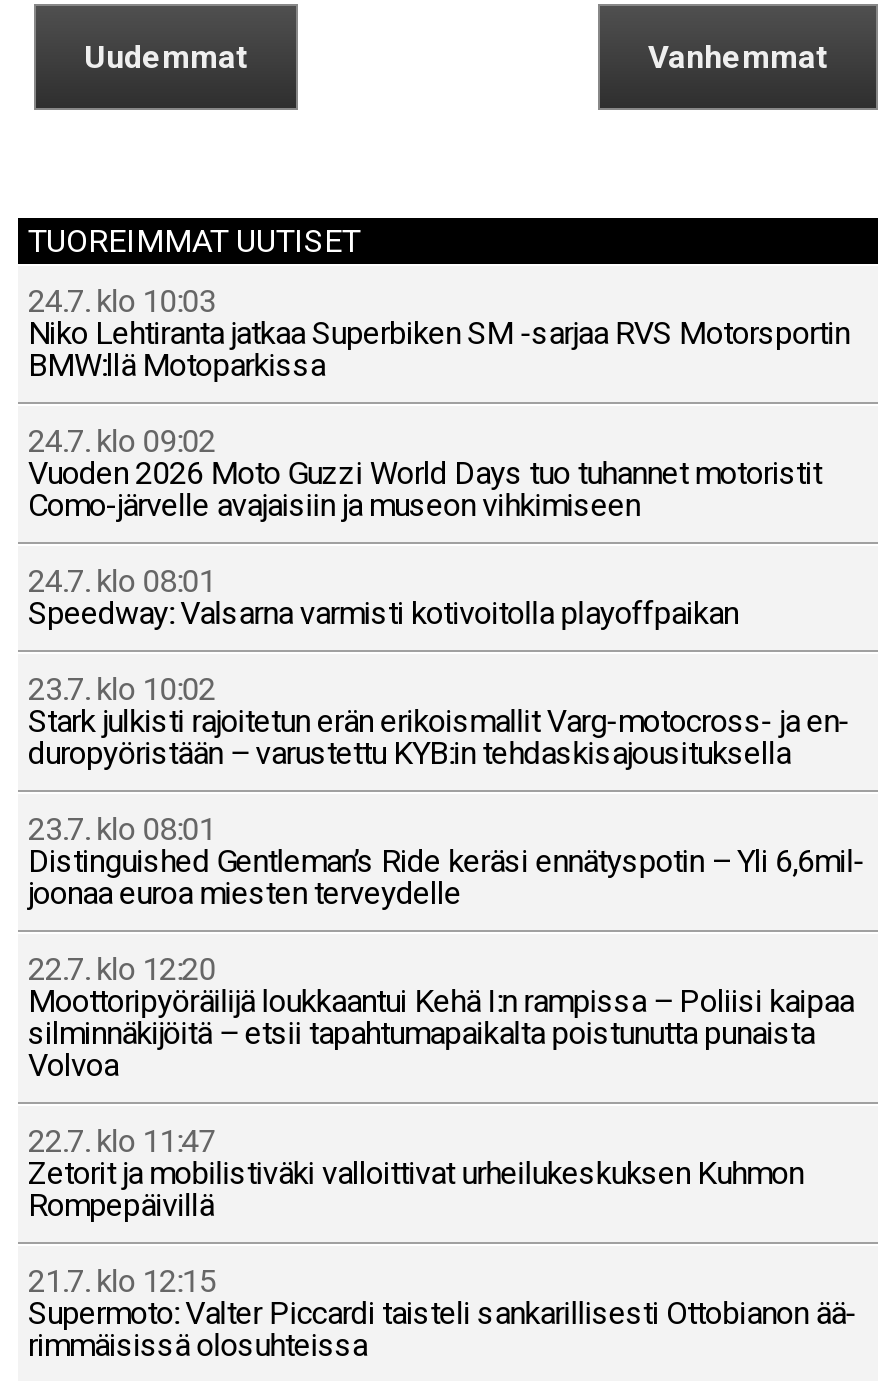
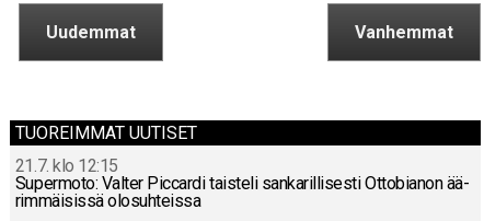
[28,281,865,1223] 24.7. klo 10:03 | Niko Lehtiranta jatkaa Superbiken SM -sarjaa RVS Motorsportin | BMW:llä Motoparkissa | 24.7. klo 09:02 | Vuoden 2026 Moto Guzzi World Days tuo tuhannet motoristit | Como-järvelle avajaisiin ja museon vihkimiseen | 24.7. klo 08:01 | Speedway: Valsarna varmisti kotivoitolla playoffpaikan | 23.7. klo 10:02 | Stark julkisti rajoitetun erän erikoismallit Varg-motocross- ja en | duropyöristään – varustettu KYB:in tehdaskisajousituksella | 23.7. klo 08:01 | Distinguished Gentleman’s Ride keräsi ennätyspotin – Yli 6,6mil | joonaa euroa miesten terveydelle | 22.7. klo 12:20 | Moottoripyöräilijä loukkaantui Kehä I:n rampissa – Poliisi kaipaa | silminnäkijöitä – etsii tapahtumapaikalta poistunutta punaista | Volvoa | 22.7. klo 11:47 | Zetorit ja mobilistiväki valloittivat urheilukeskuksen Kuhmon | Rompepäivillä -> none

